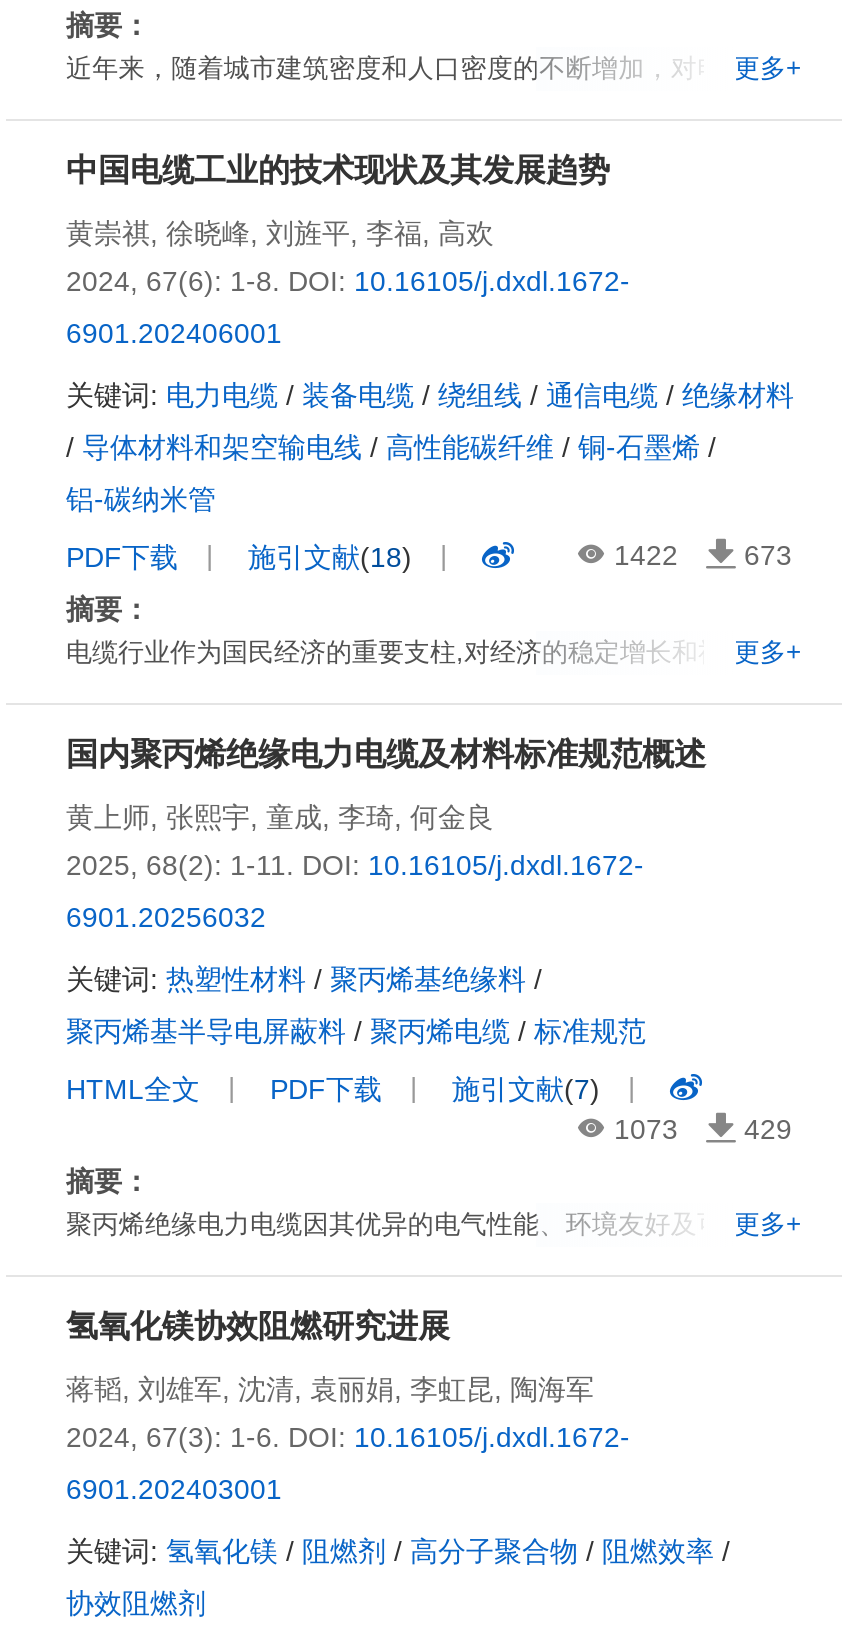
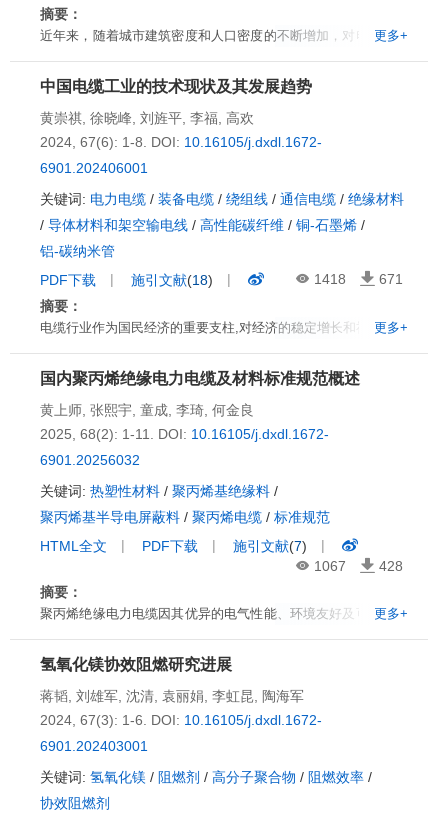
[614,539,678,571] 1422 -> [314,271,346,287] 1418
[744,539,792,571] 673 -> [379,271,403,287] 671
[614,1113,678,1145] 1073 -> [314,558,346,574] 1067
[744,1113,792,1145] 429 -> [379,558,403,574] 428

